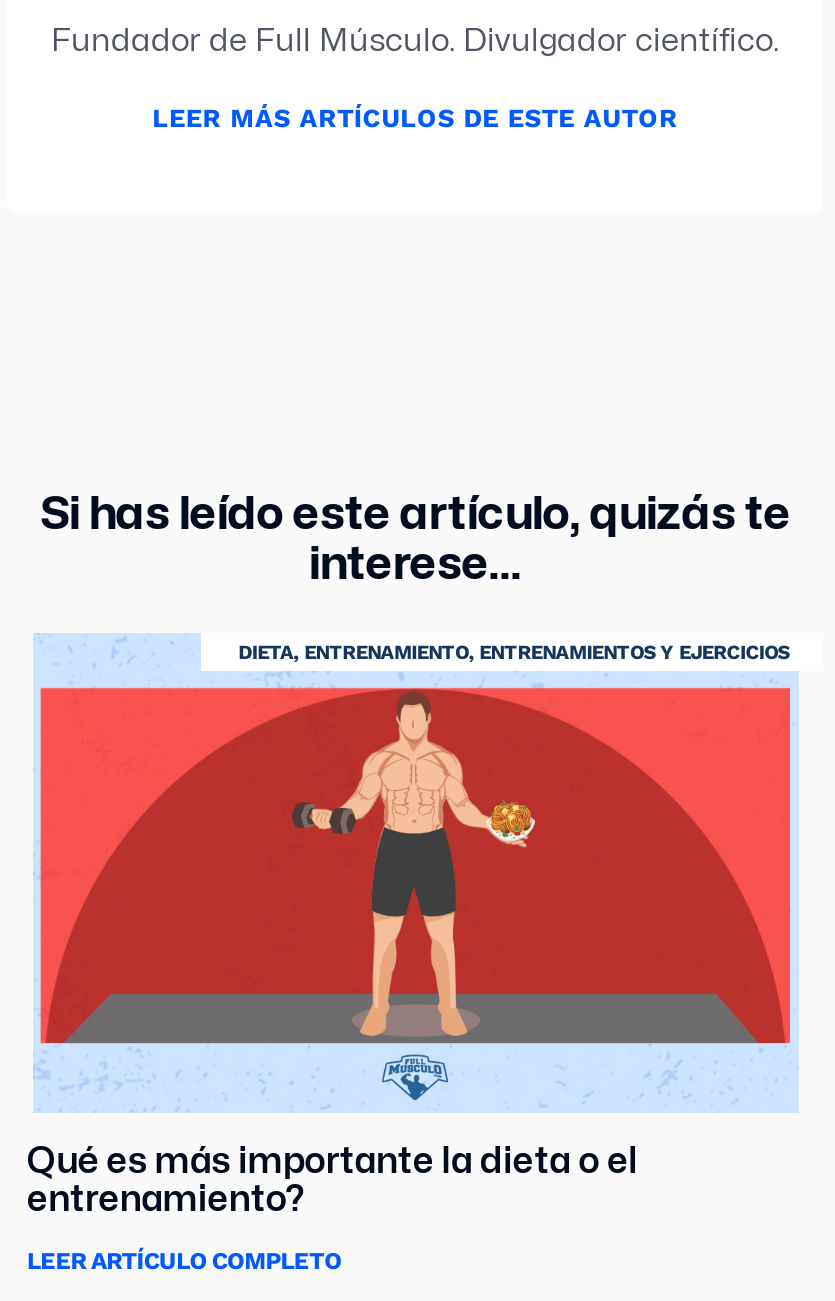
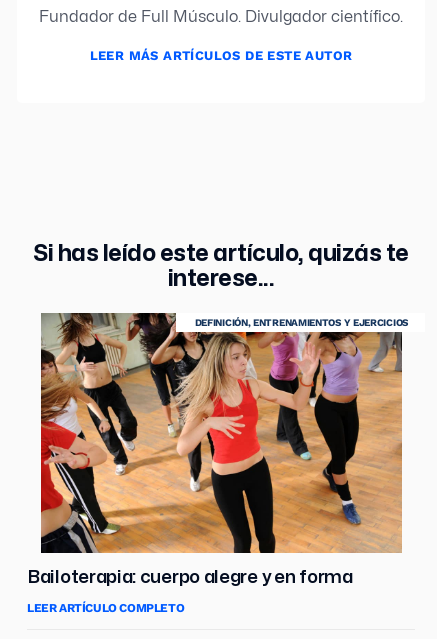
[33,633,799,1113] [image] | DIETA, ENTRENAMIENTO, ENTRENAMIENTOS Y EJERCICIOS -> [31,312,412,554] [image] | DEFINICIÓN, ENTRENAMIENTOS Y EJERCICIOS
[27,1145,638,1217] Qué es más importante la dieta o el | entrenamiento? -> [27,569,353,586] Bailoterapia: cuerpo alegre y en forma

